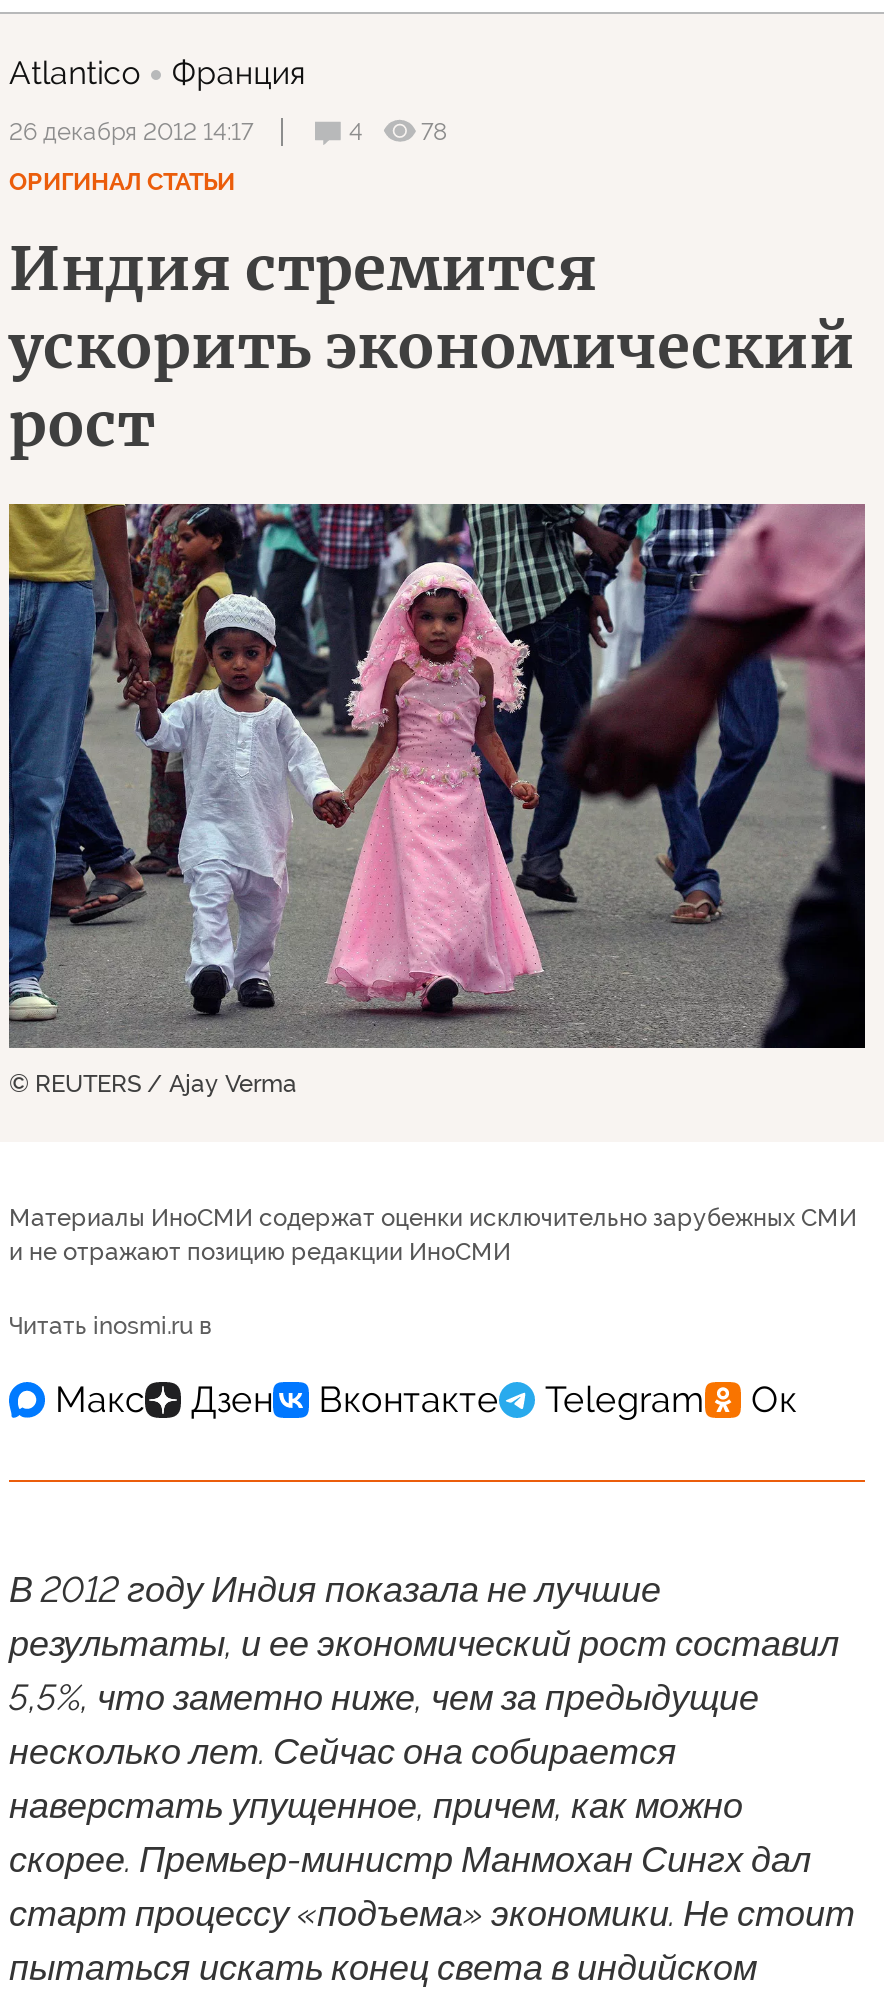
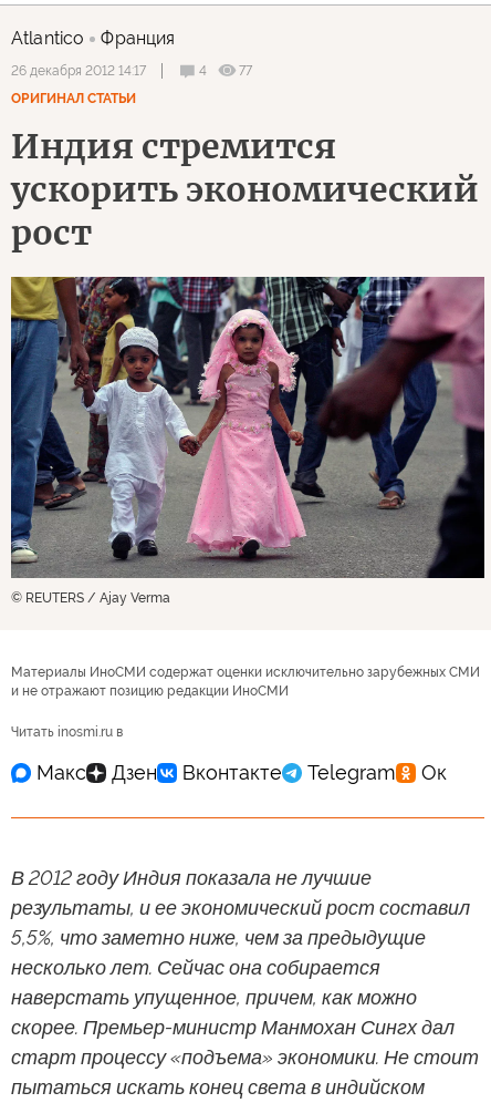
[421,117,447,145] 78 -> [239,63,252,78] 77

